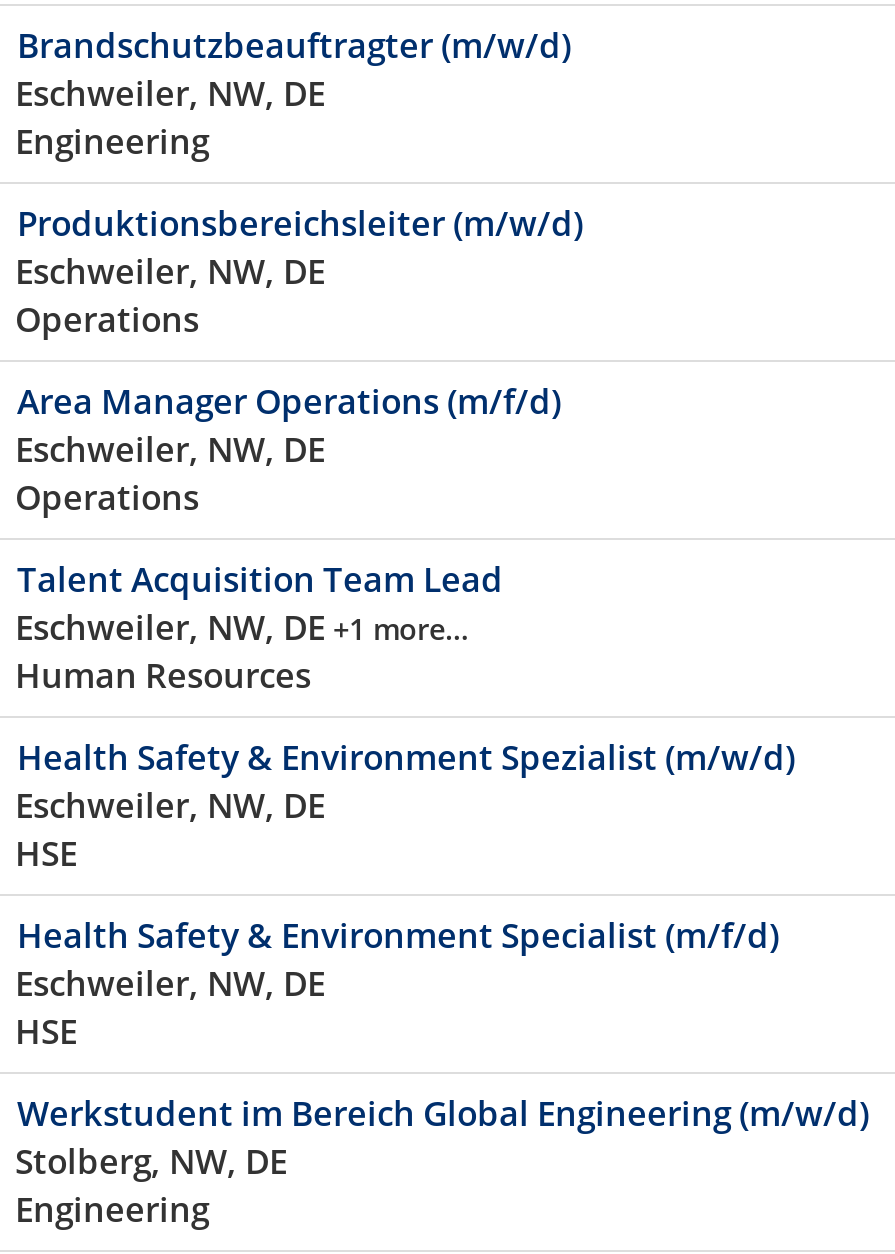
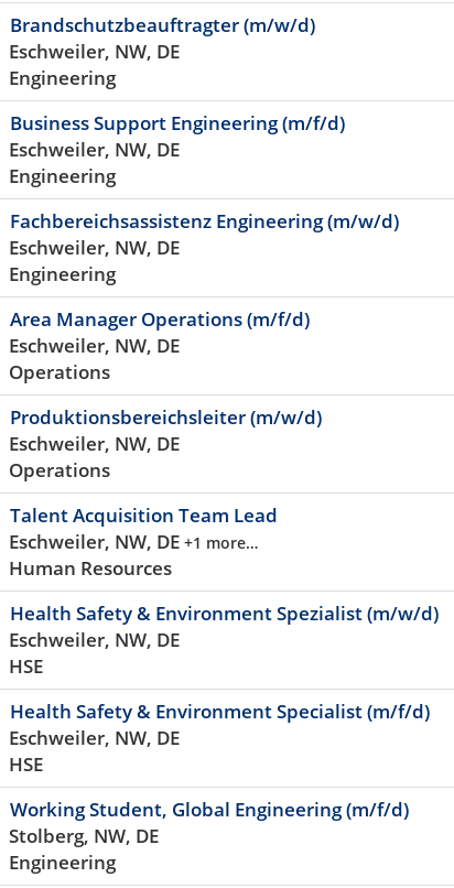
none -> [9,110,399,286] Business Support Engineering (m/f/d) | Eschweiler, NW, DE | Engineering | Fachbereichsassistenz Engineering (m/w/d) | Eschweiler, NW, DE | Engineering
moved [17,200,583,246] -> [10,404,322,430]: Produktionsbereichsleiter (m/w/d)
moved [17,378,561,424] -> [10,306,310,332]: Area Manager Operations (m/f/d)
[17,1090,869,1136] Werkstudent im Bereich Global Engineering (m/w/d) -> [10,797,409,822] Working Student, Global Engineering (m/f/d)

